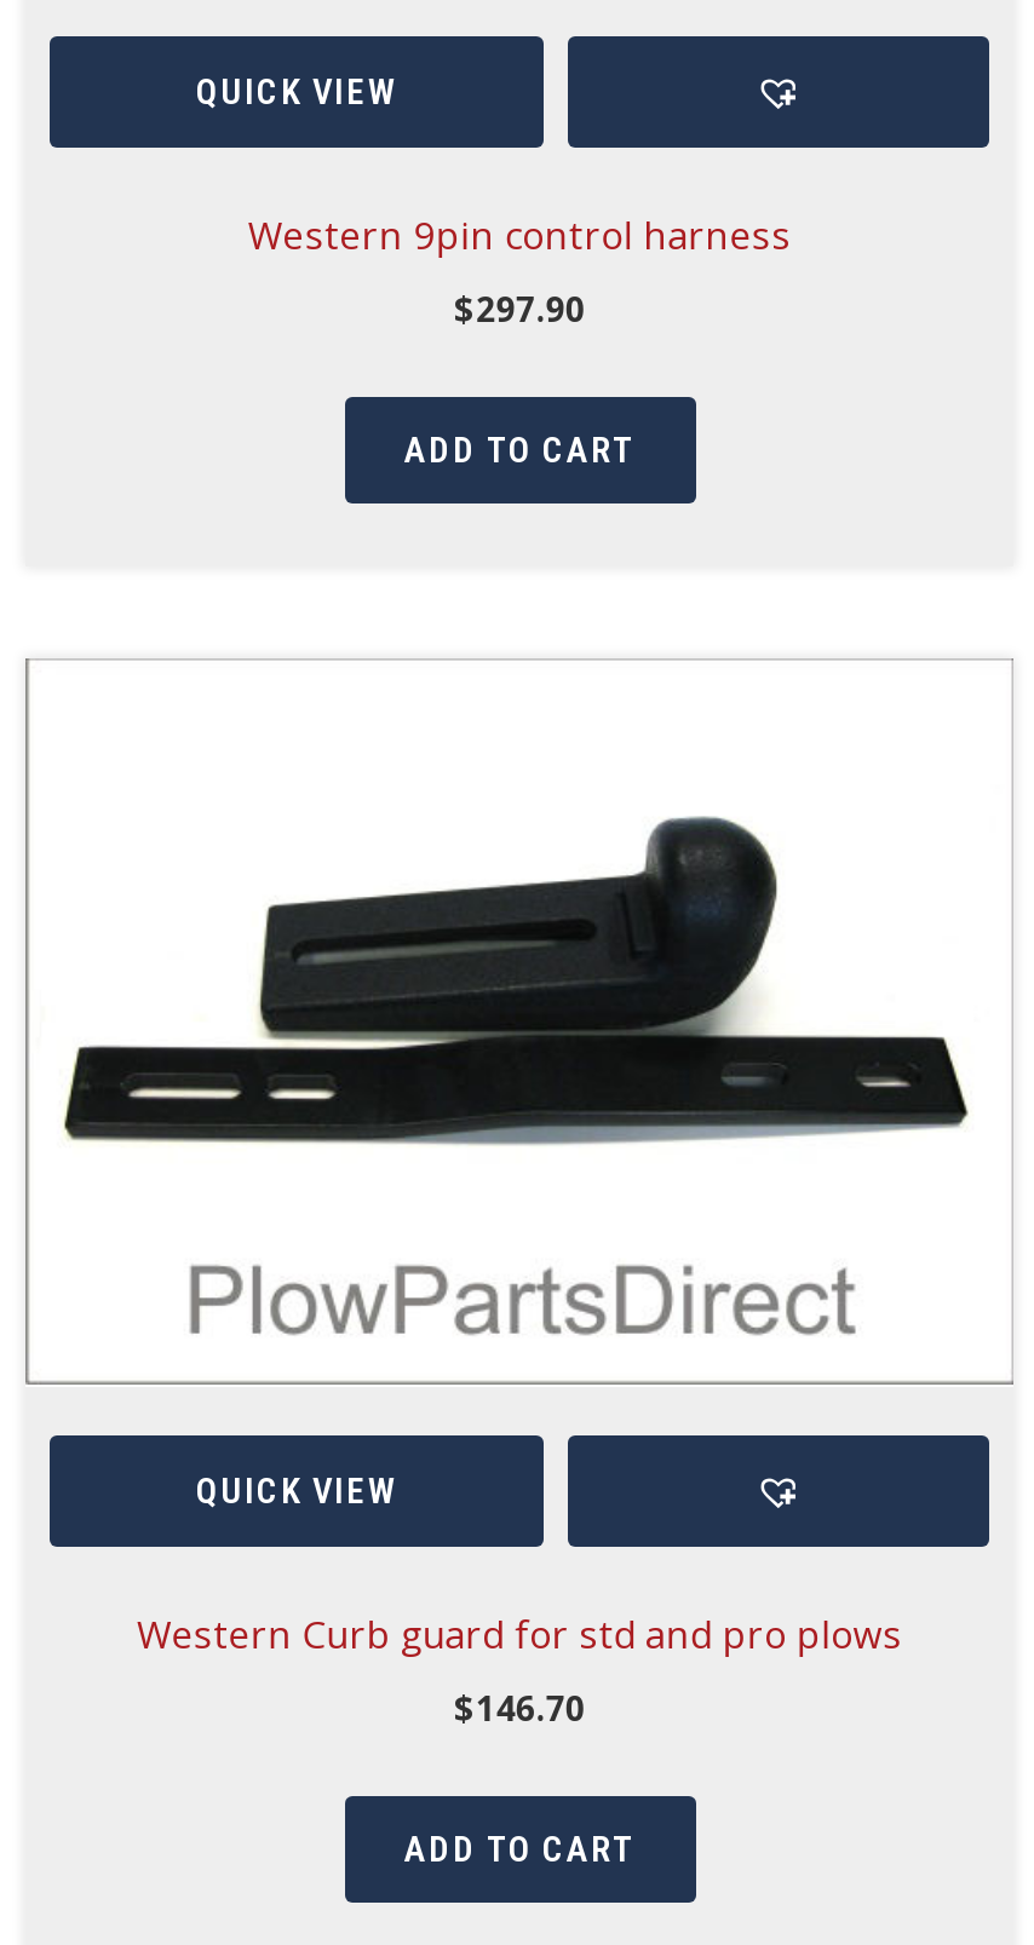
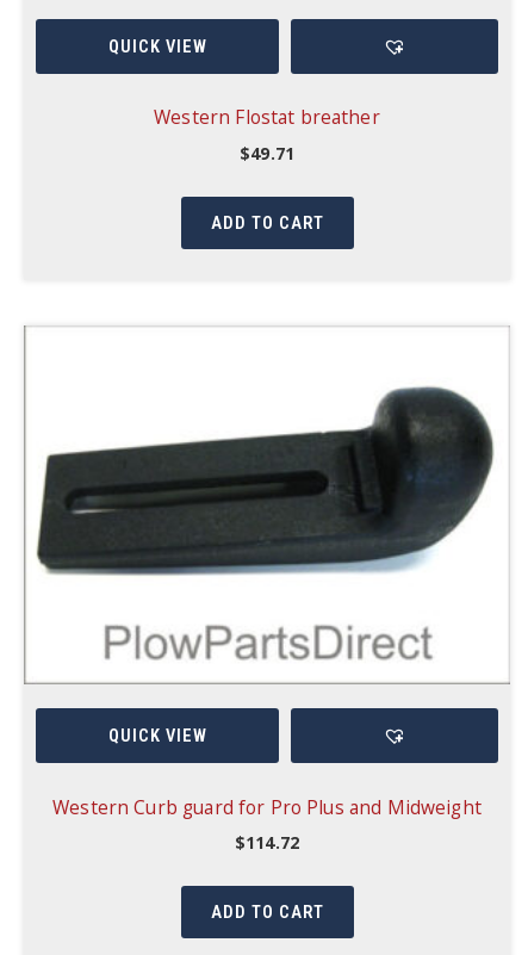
[248,208,791,331] Western 9pin control harness | $297.90 -> [154,104,380,164] Western Flostat breather | $49.71
[52,784,980,1164] [image] -> [36,385,495,576] [image]
[137,1608,902,1661] Western Curb guard for std and pro plows -> [53,794,481,820] Western Curb guard for Pro Plus and Midweight
[454,1685,585,1731] $146.70 -> [235,831,299,854] $114.72

